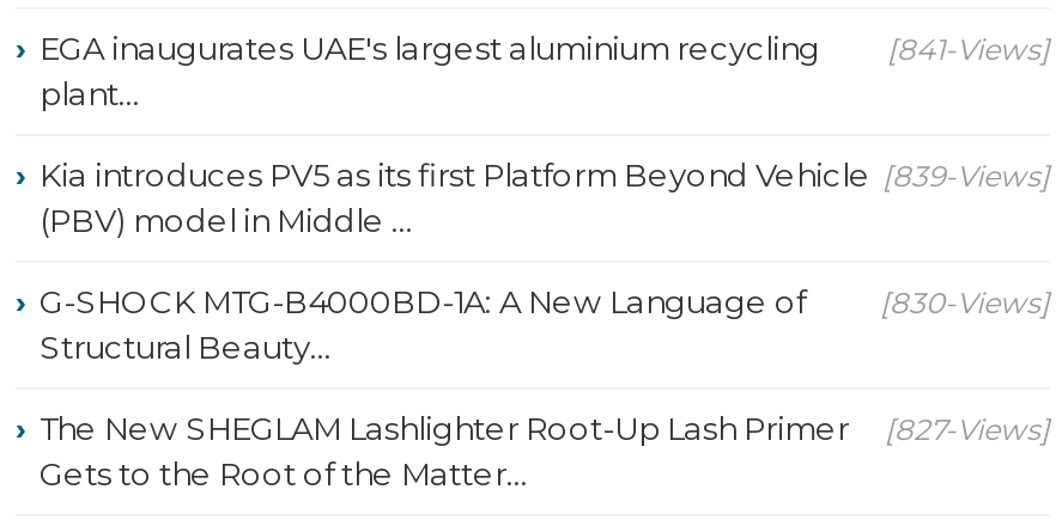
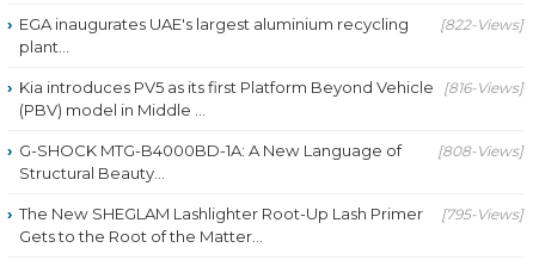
[40,29,1050,67] EGA inaugurates UAE's largest aluminium recycling [841-Views] -> [19,14,523,33] EGA inaugurates UAE's largest aluminium recycling [822-Views]
[40,155,1050,194] Kia introduces PV5 as its first Platform Beyond Vehicle [839-Views] -> [19,78,523,97] Kia introduces PV5 as its first Platform Beyond Vehicle [816-Views]
[880,285,1050,320] [830-Views] -> [437,142,523,160] [808-Views]
[40,409,1050,447] The New SHEGLAM Lashlighter Root-Up Lash Primer [827-Views] -> [19,204,523,223] The New SHEGLAM Lashlighter Root-Up Lash Primer [795-Views]

